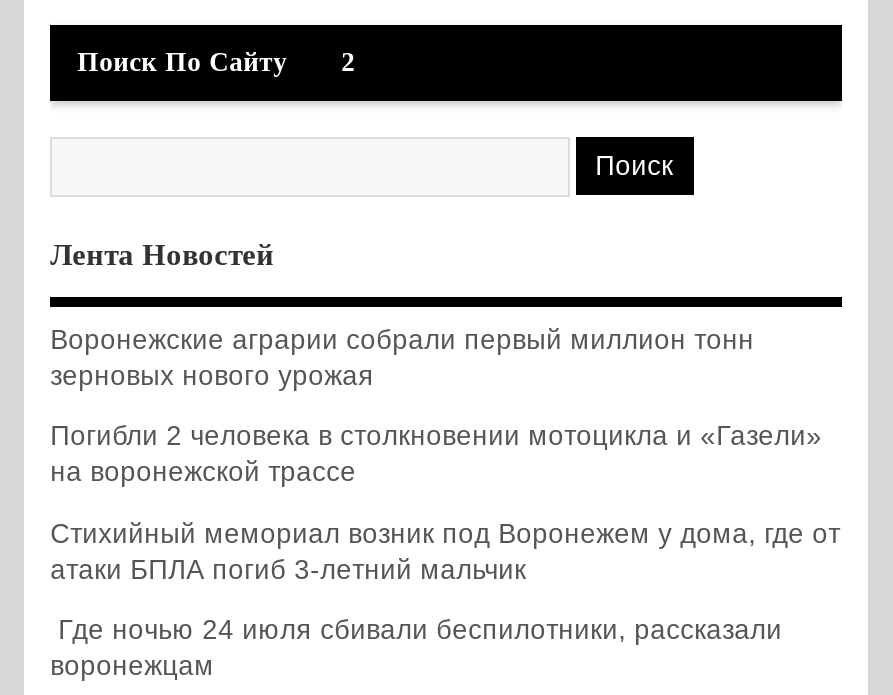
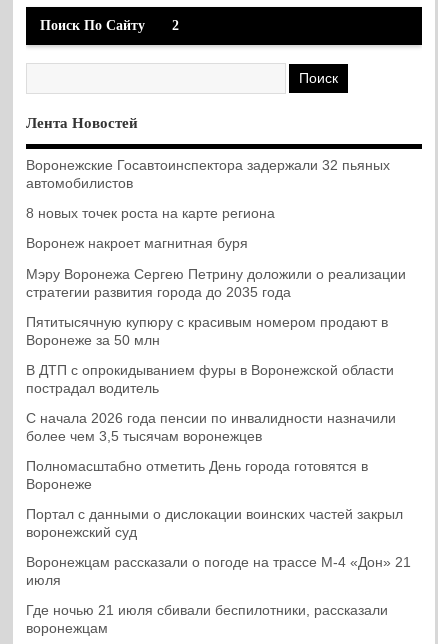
[50,325,840,644] Воронежские аграрии собрали первый миллион тонн | зерновых нового урожая | Погибли 2 человека в столкновении мотоцикла и «Газели» | на воронежской трассе | Стихийный мемориал возник под Воронежем у дома, где от | атаки БПЛА погиб 3-летний мальчик | Где ночью 24 июля сбивали беспилотники, рассказали -> [26,158,411,618] Воронежские Госавтоинспектора задержали 32 пьяных | автомобилистов | 8 новых точек роста на карте региона | Воронеж накроет магнитная буря | Мэру Воронежа Сергею Петрину доложили о реализации | стратегии развития города до 2035 года | Пятитысячную купюру с красивым номером продают в | Воронеже за 50 млн | В ДТП с опрокидыванием фуры в Воронежской области | пострадал водитель | С начала 2026 года пенсии по инвалидности назначили | более чем 3,5 тысячам воронежцев | Полномасштабно отметить День города готовятся в | Воронеже | Портал с данными о дислокации воинских частей закрыл | воронежский суд | Воронежцам рассказали о погоде на трассе М-4 «Дон» 21 | июля | Где ночью 21 июля сбивали беспилотники, рассказали

